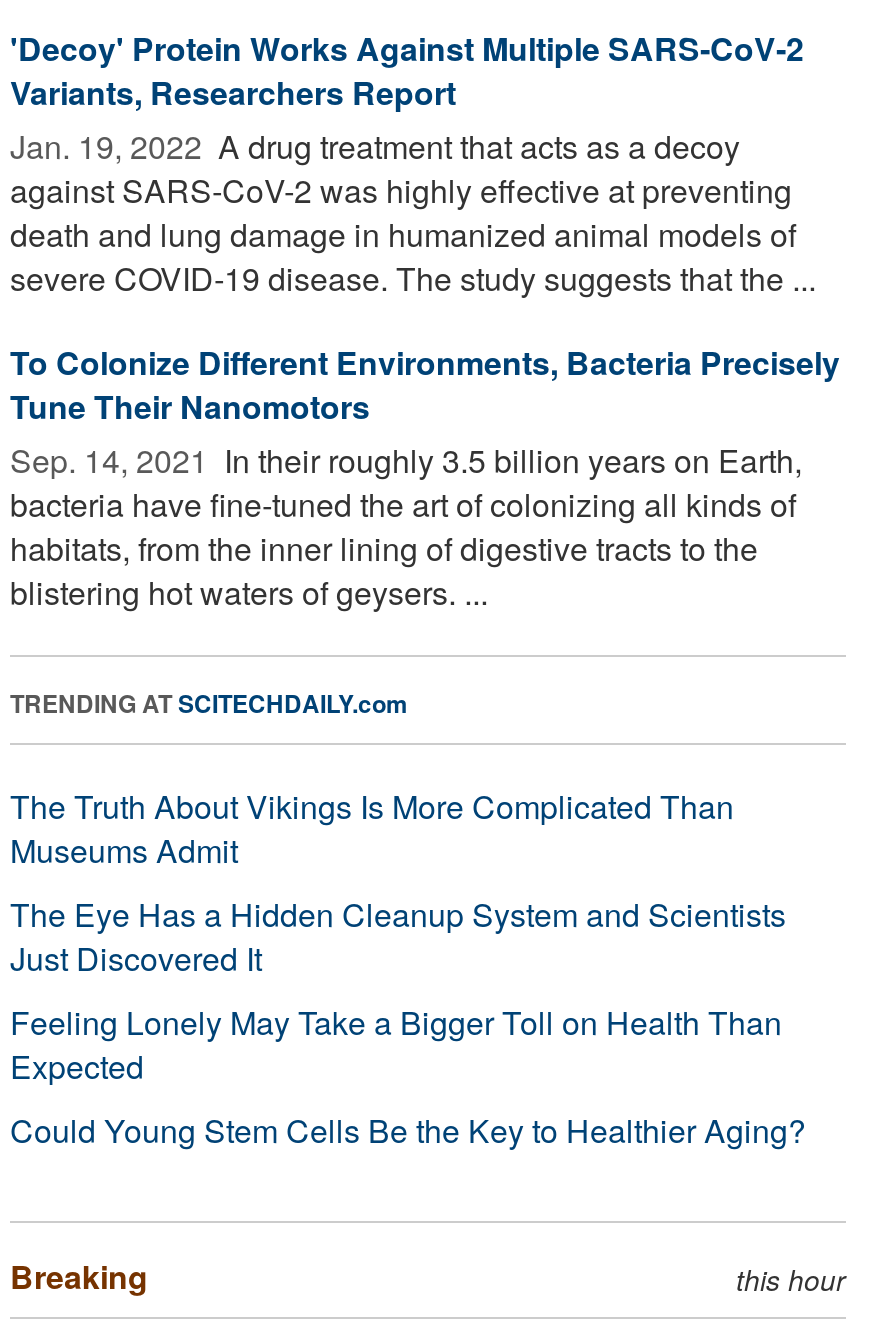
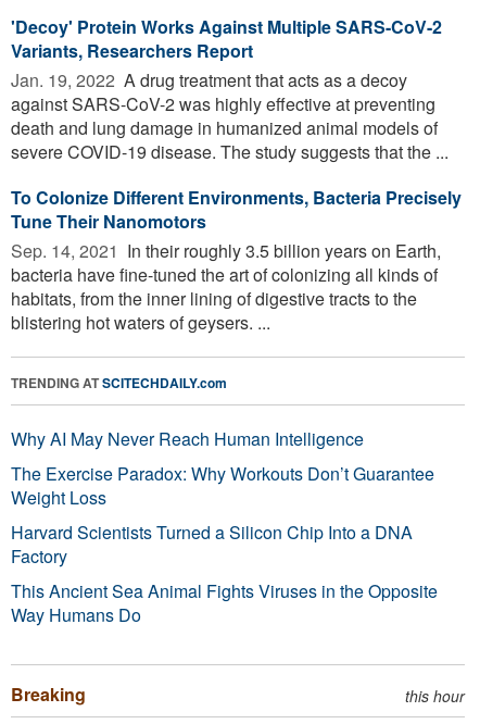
[10,783,806,1153] The Truth About Vikings Is More Complicated Than | Museums Admit | The Eye Has a Hidden Cleanup System and Scientists | Just Discovered It | Feeling Lonely May Take a Bigger Toll on Health Than | Expected | Could Young Stem Cells Be the Key to Healthier Aging? -> [11,426,438,627] Why AI May Never Reach Human Intelligence | The Exercise Paradox: Why Workouts Don’t Guarantee | Weight Loss | Harvard Scientists Turned a Silicon Chip Into a DNA | Factory | This Ancient Sea Animal Fights Viruses in the Opposite | Way Humans Do

